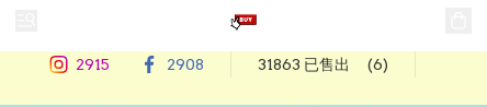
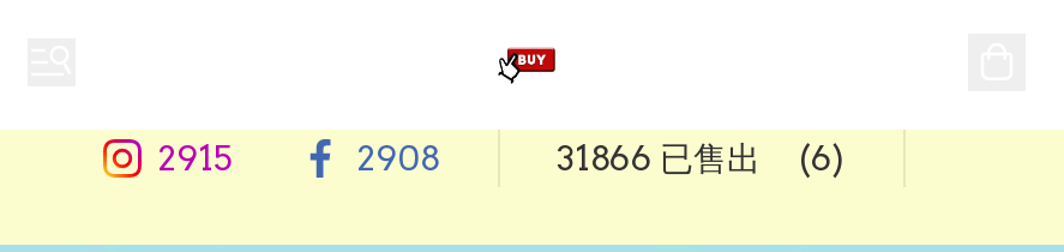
[258,55,388,73] 31863 已售出 (6) -> [557,138,844,176] 31866 已售出 (6)

